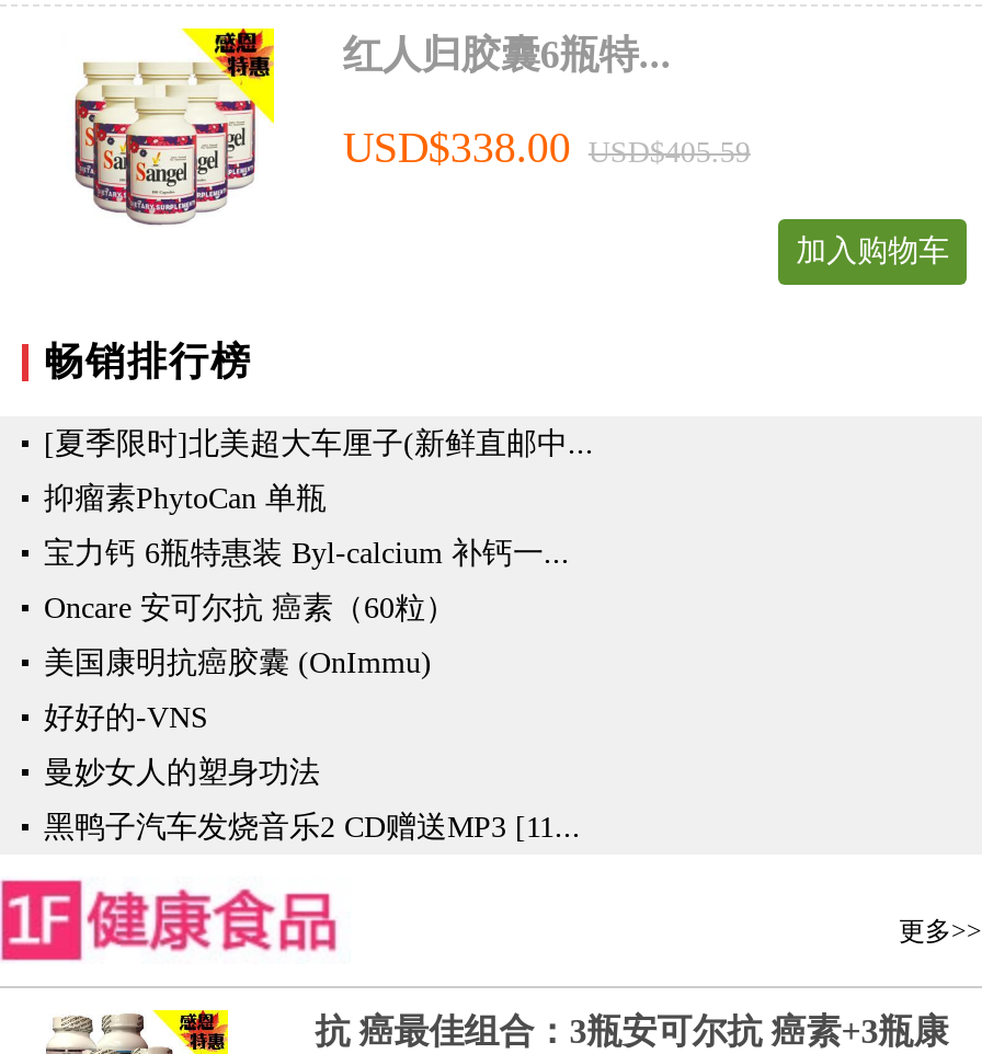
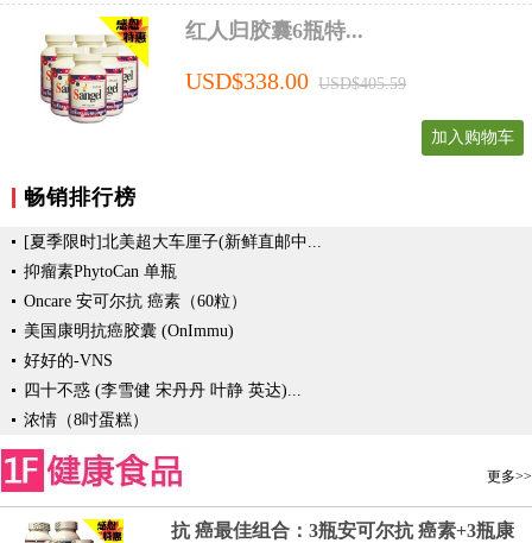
[44,537,570,570] 宝力钙 6瓶特惠装 Byl-calcium 补钙一... -> none
[44,756,320,789] 曼妙女人的塑身功法 -> [24,381,302,399] 四十不惑 (李雪健 宋丹丹 叶静 英达)...
[44,811,581,844] 黑鸭子汽车发烧音乐2 CD赠送MP3 [11... -> [24,411,148,429] 浓情（8吋蛋糕）

